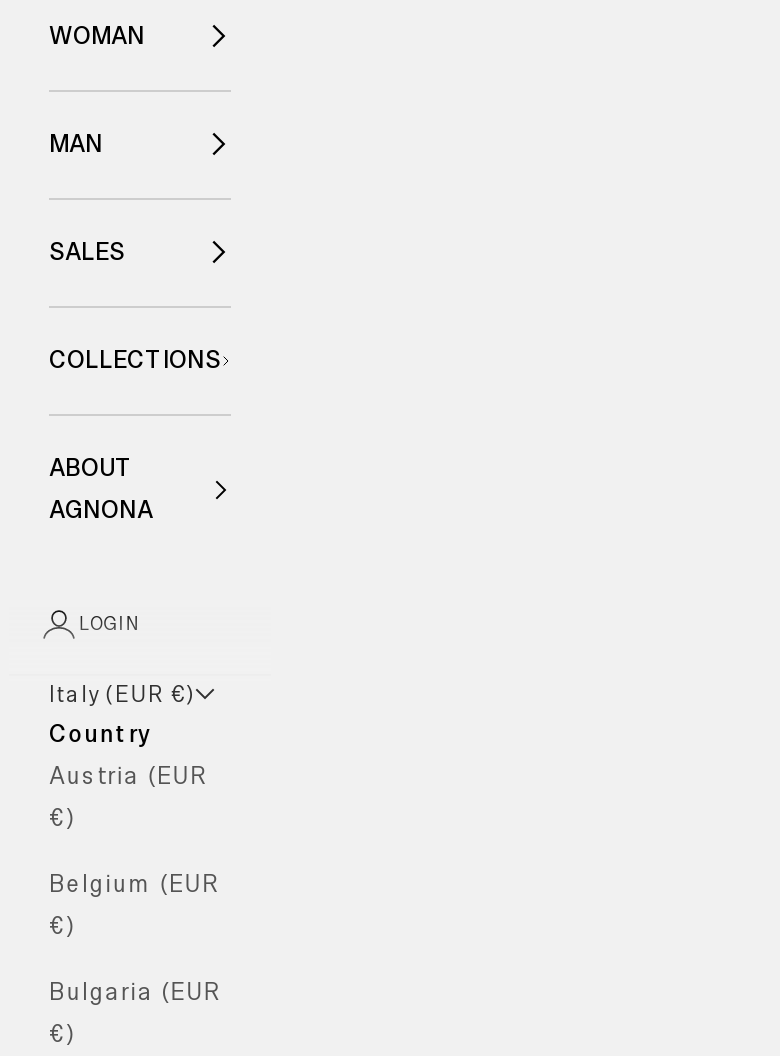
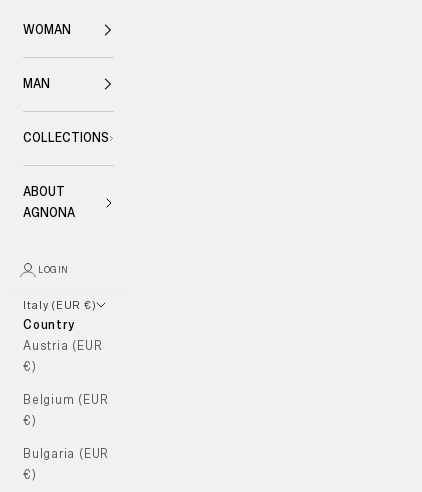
[49,240,125,266] SALES -> none

